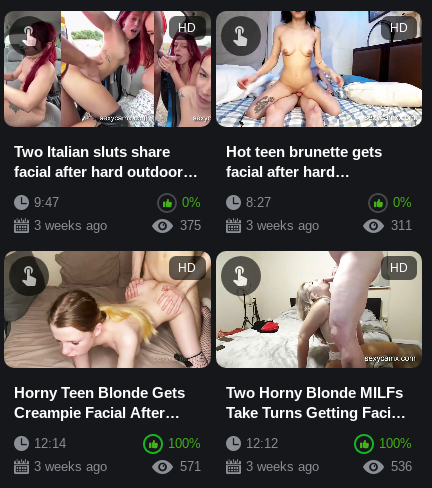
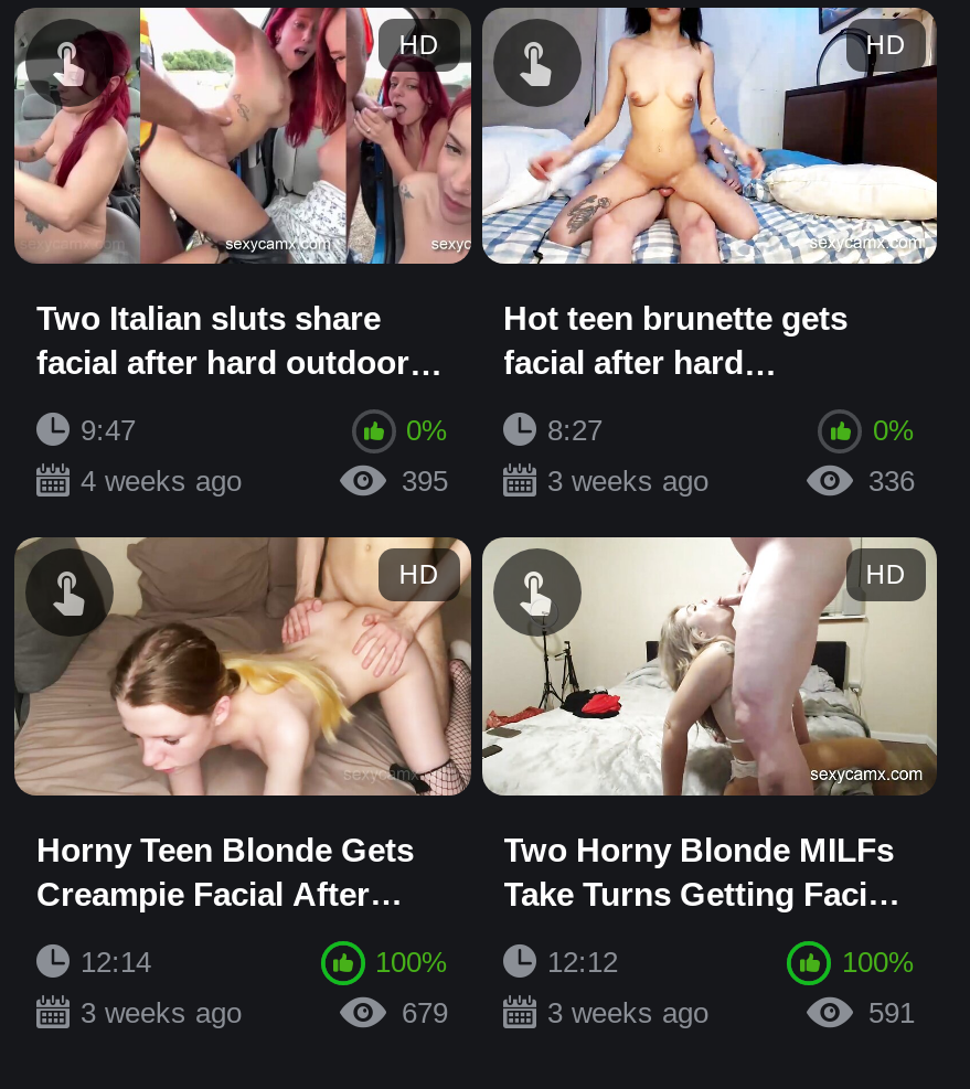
[34,218,107,233] 3 weeks ago -> [81,466,242,499] 4 weeks ago
[179,218,200,233] 375 -> [402,466,448,499] 395
[391,218,412,233] 311 -> [868,466,915,499] 336
[179,459,200,474] 571 -> [402,995,448,1029] 679
[391,459,412,474] 536 -> [868,995,915,1029] 591

